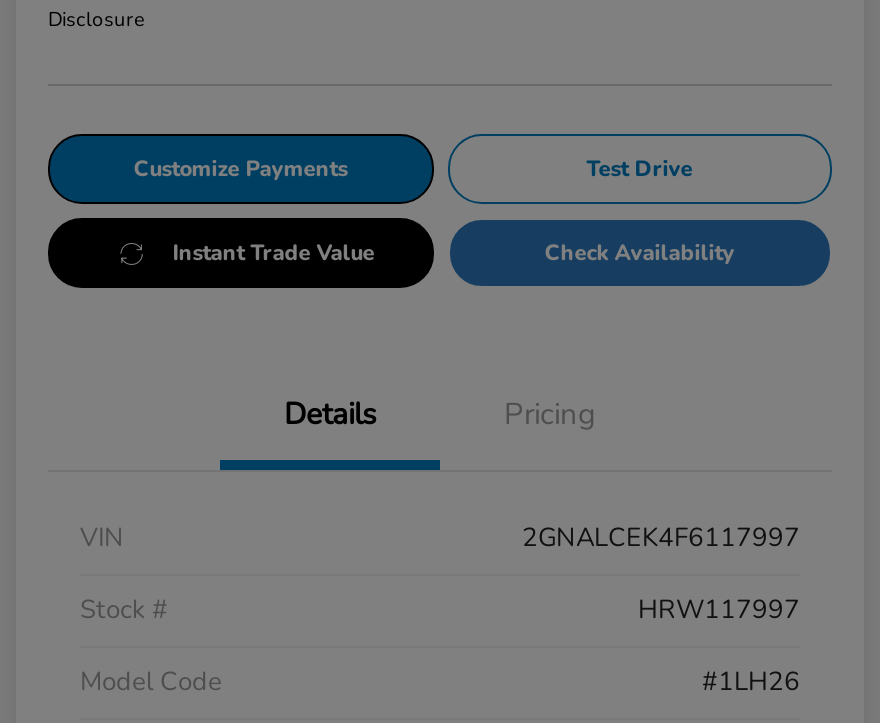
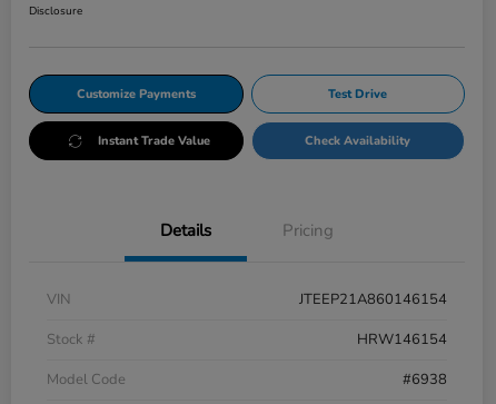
[522,520,800,556] 2GNALCEK4F6117997 -> [299,290,447,310] JTEEP21A860146154
[638,592,800,628] HRW117997 -> [357,330,447,350] HRW146154
[702,664,800,700] #1LH26 -> [403,370,447,390] #6938

